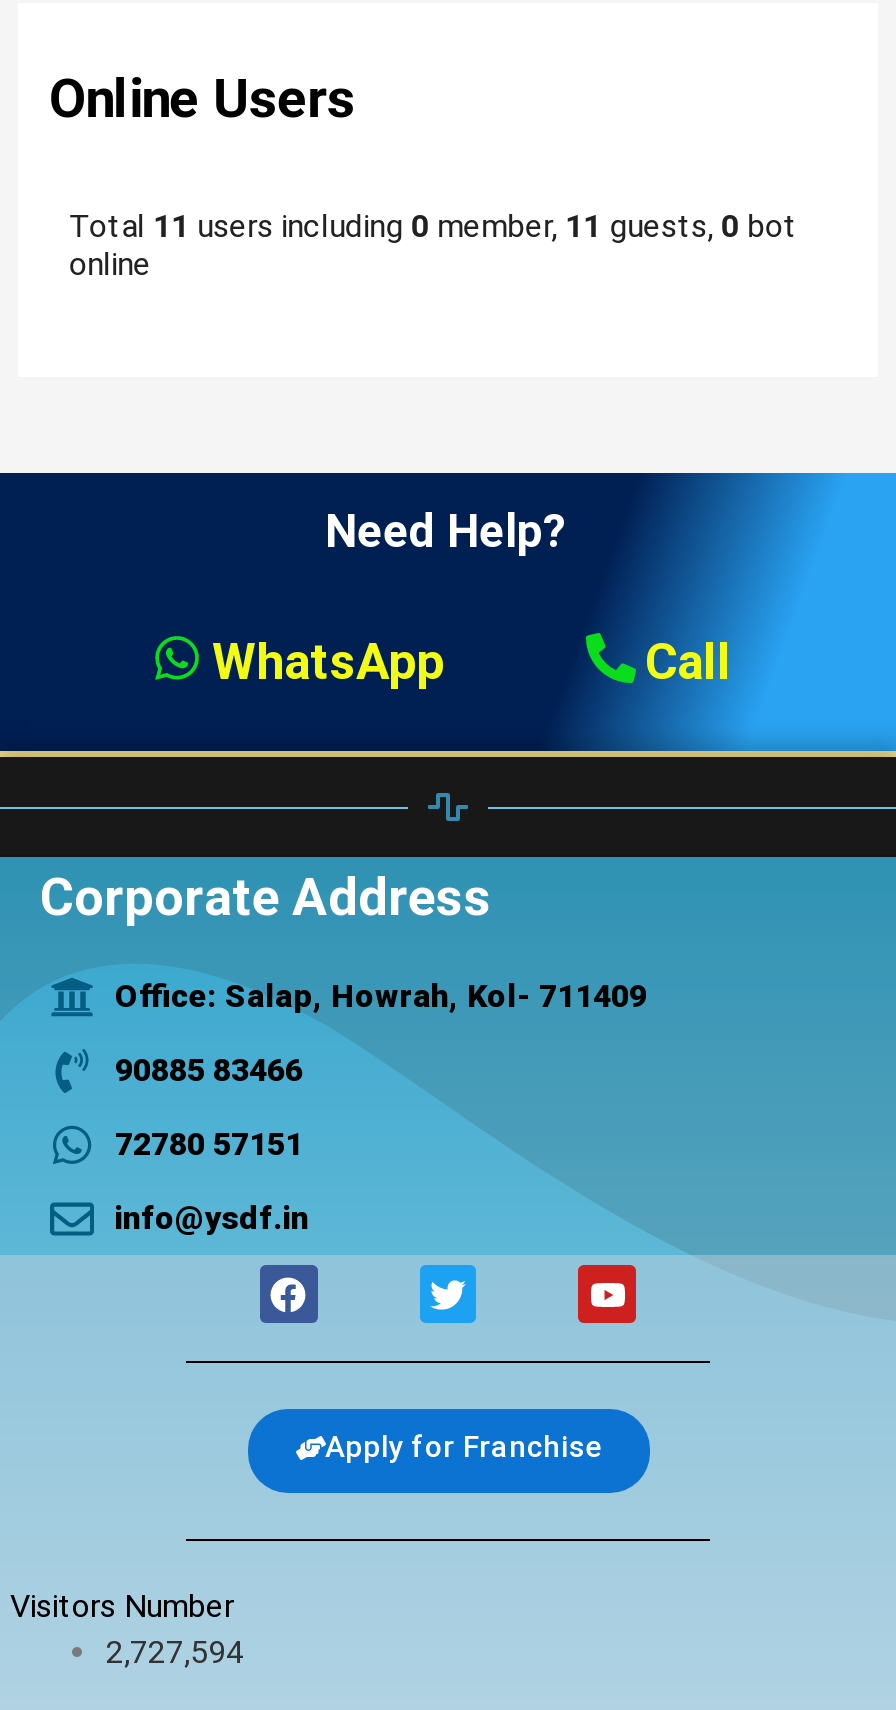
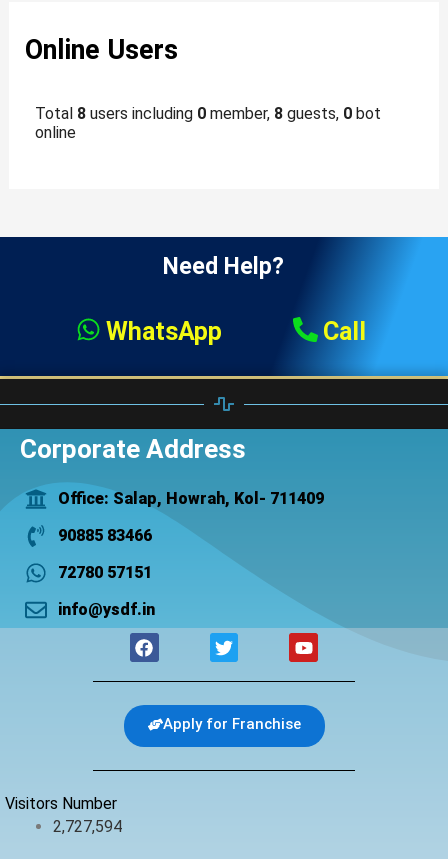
[69,208,797,246] Total 11 users including 0 member, 11 guests, 0 bot -> [35,104,381,123] Total 8 users including 0 member, 8 guests, 0 bot

